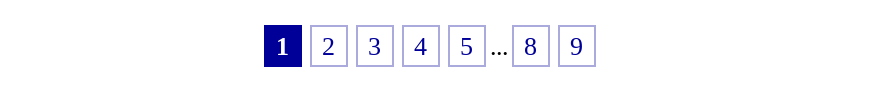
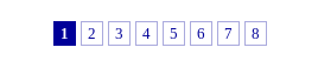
[460,30,584,60] 5 ... 8 | 9 -> [170,24,260,42] 5 | 6 | 7 | 8

